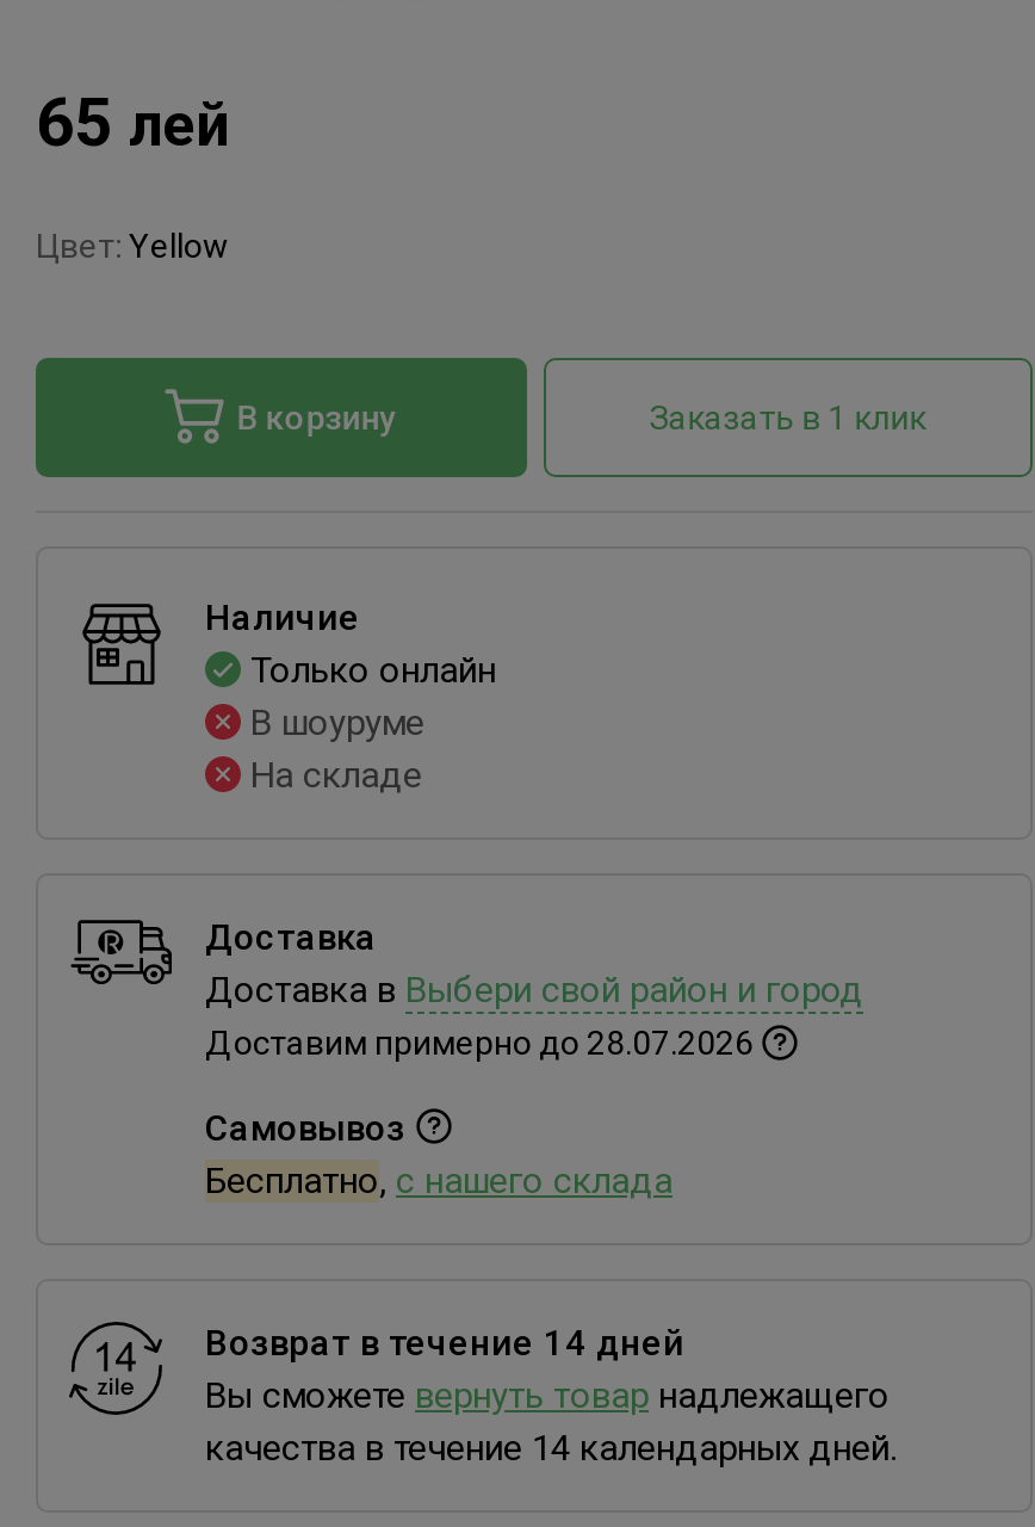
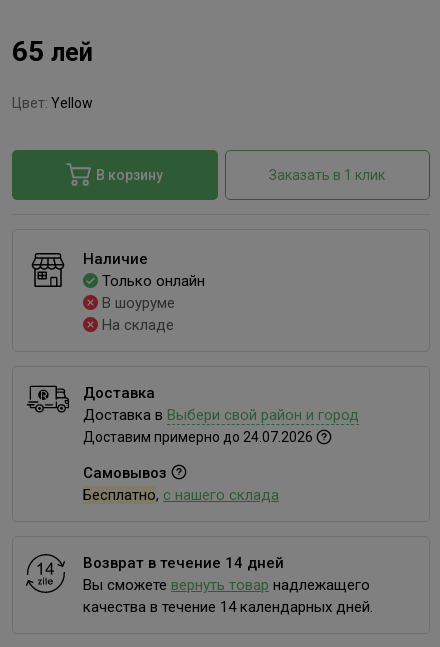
[205,1024,761,1062] Доставим примерно до 28.07.2026 -> [83,429,316,445] Доставим примерно до 24.07.2026

